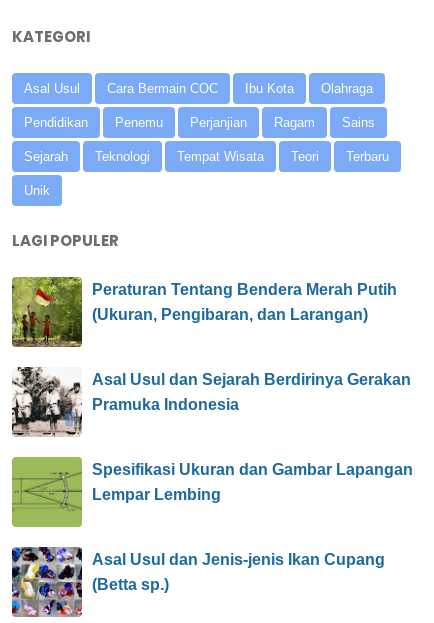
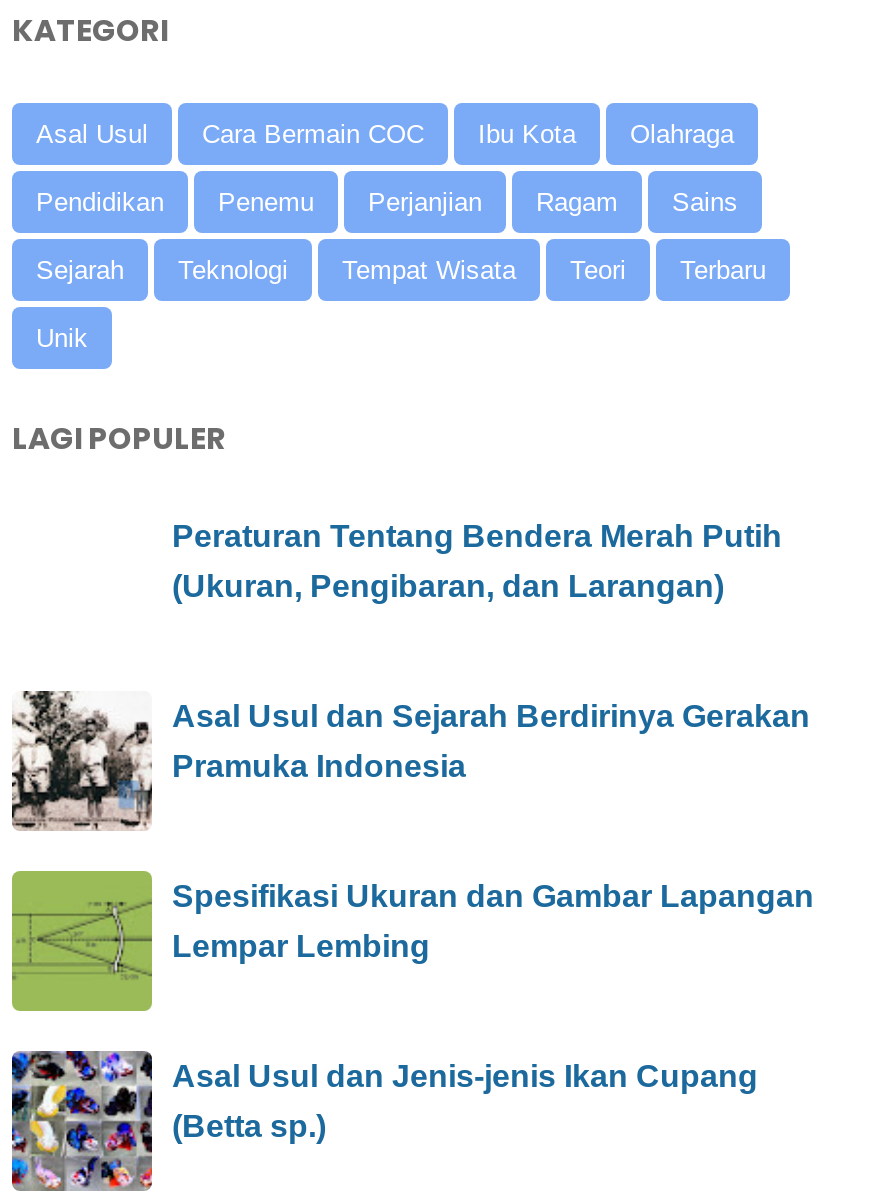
[11,276,83,348] [image] -> none

